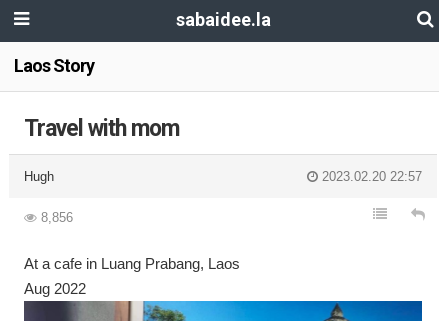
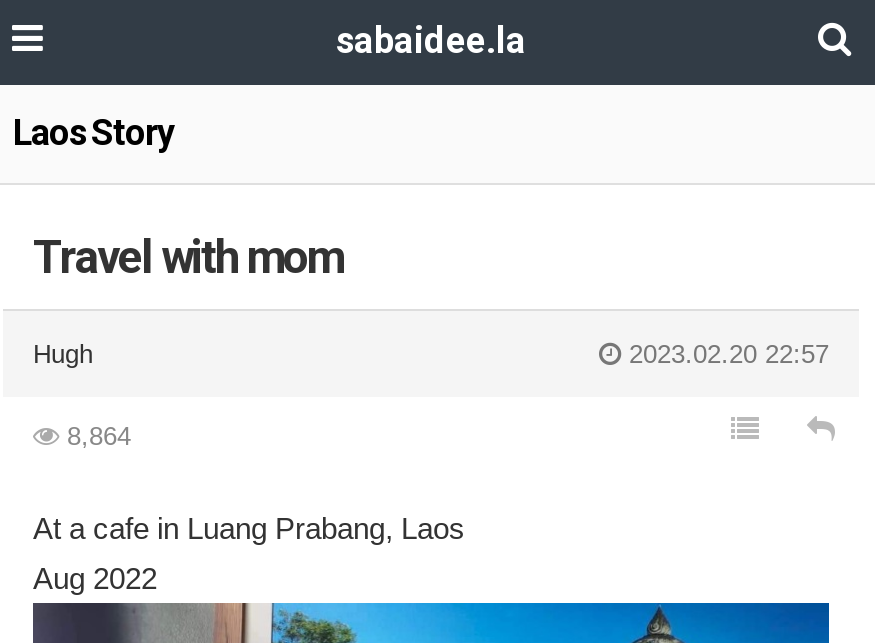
[37,210,73,225] 8,856 -> [59,421,131,451] 8,864

